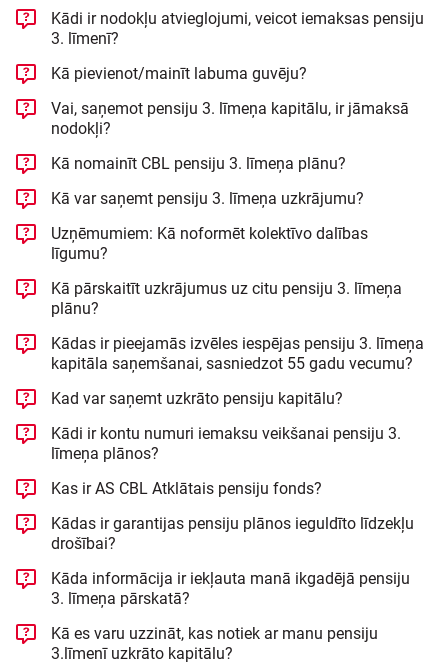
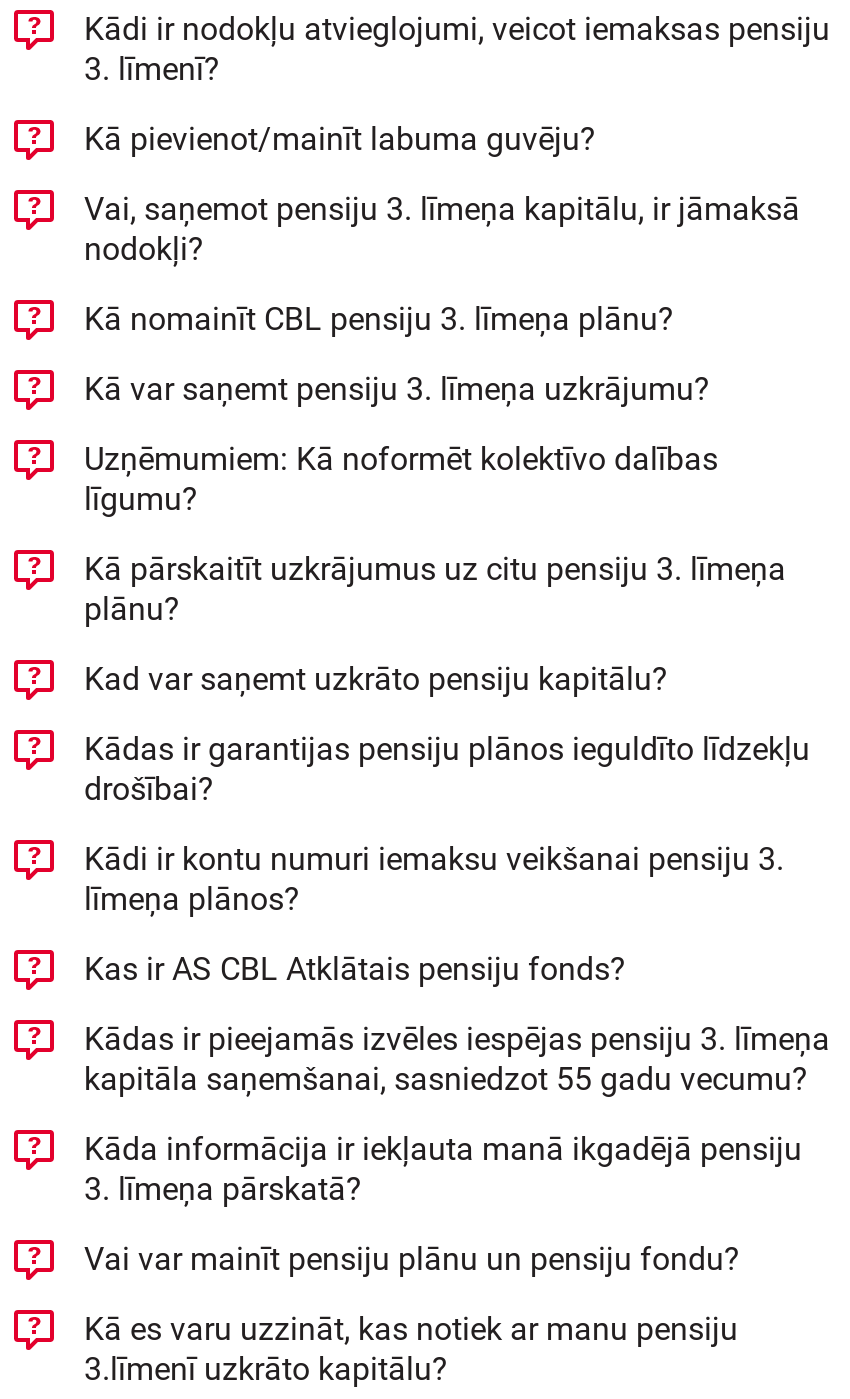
moved [51,334,424,373] -> [84,1020,830,1098]: Kādas ir pieejamās izvēles iespējas pensiju 3. līmeņa | kapitāla saņemšanai, sasniedzot 55 gadu vecumu?
moved [51,389,343,408] -> [84,660,668,698]: Kad var saņemt uzkrāto pensiju kapitālu?
moved [51,514,414,553] -> [84,730,810,808]: Kādas ir garantijas pensiju plānos ieguldīto līdzekļu | drošībai?
none -> [84,1240,740,1278] Vai var mainīt pensiju plānu un pensiju fondu?

